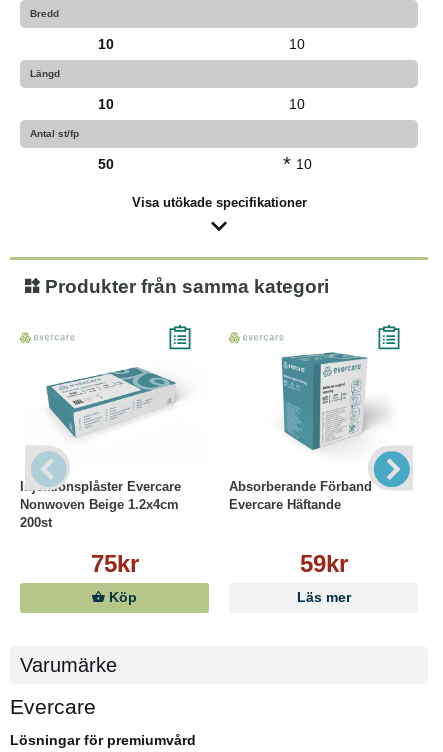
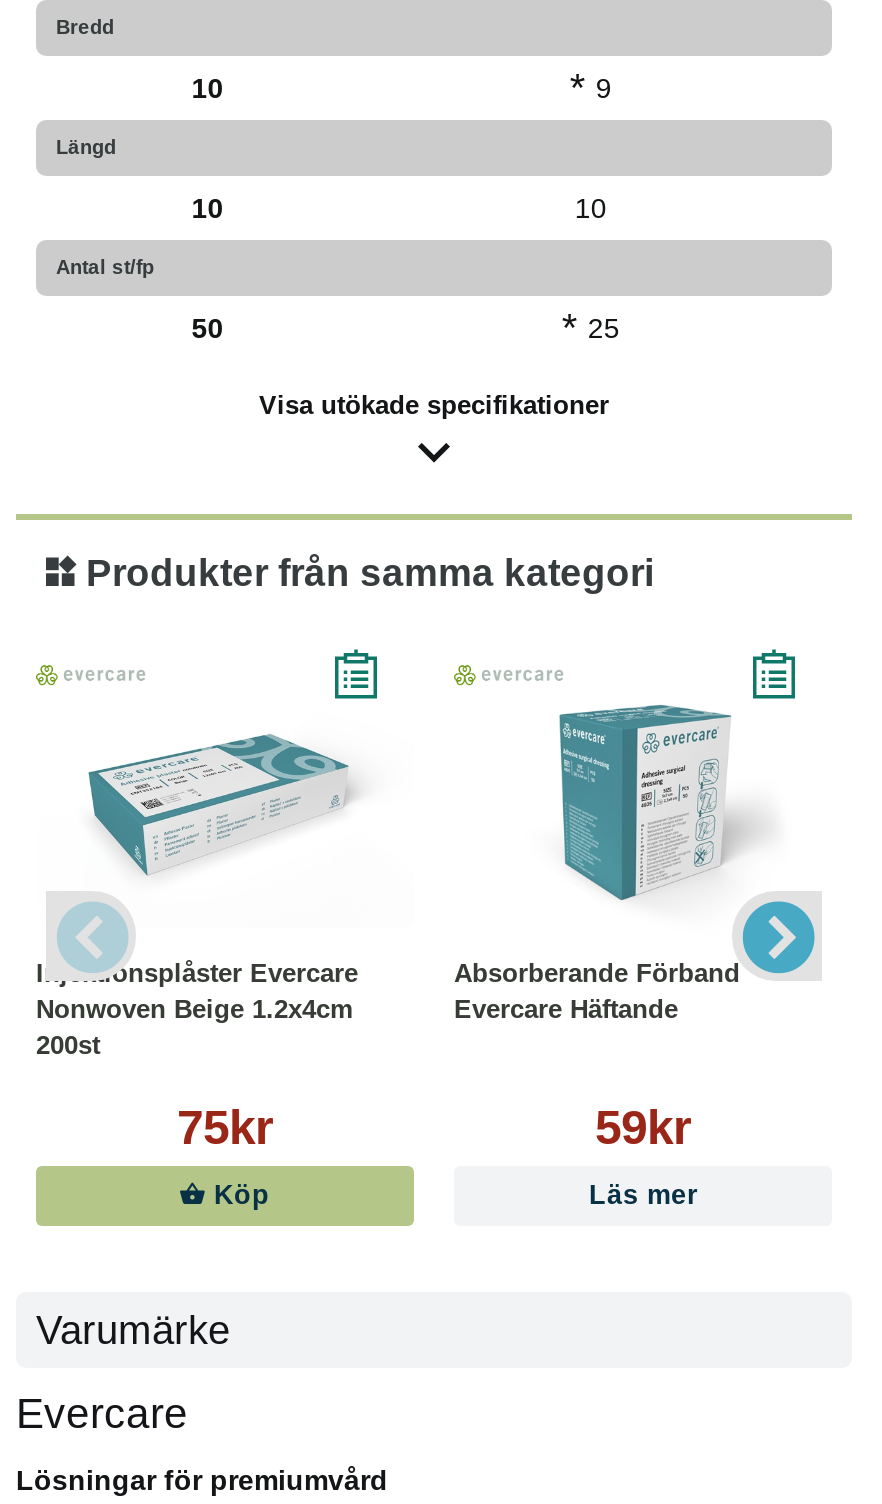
[289,36,305,52] 10 -> [570,66,612,110] * 9
[283,153,312,175] * 10 -> [562,306,620,350] * 25

